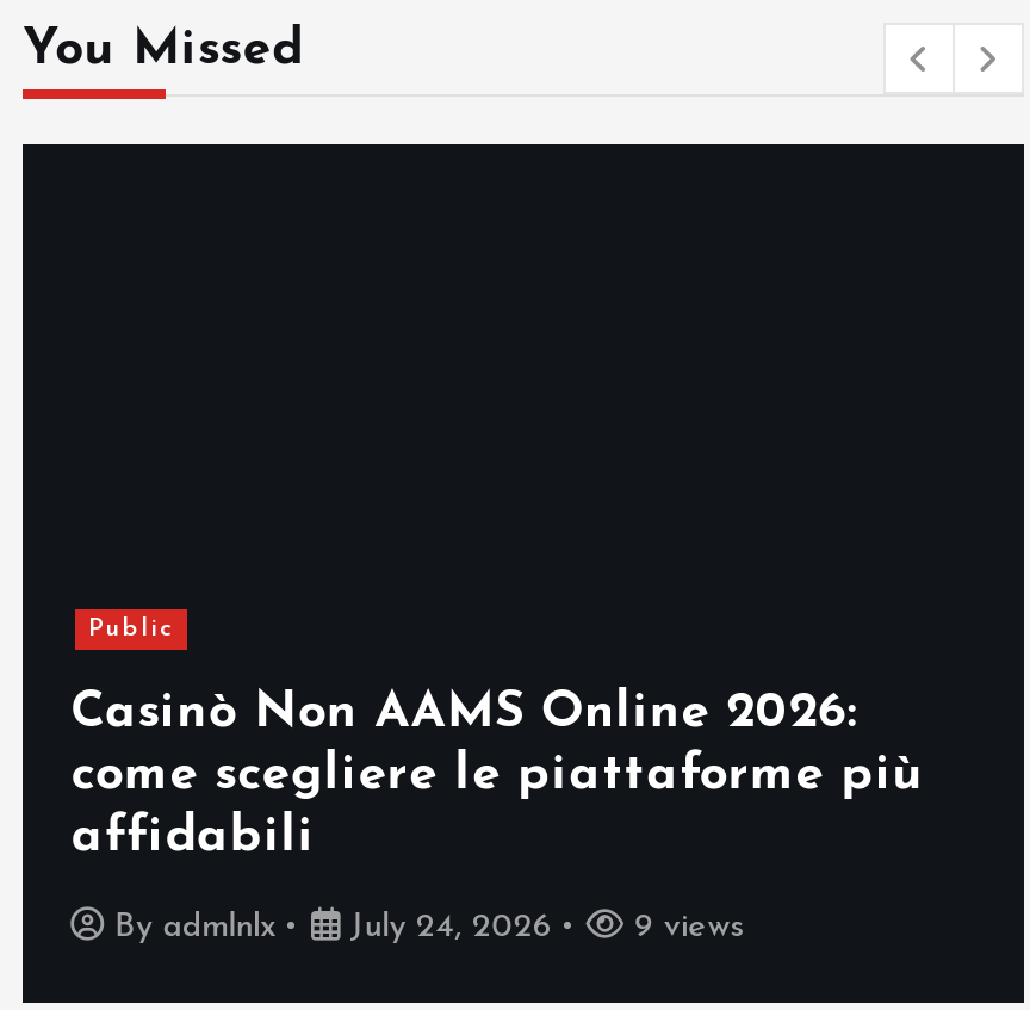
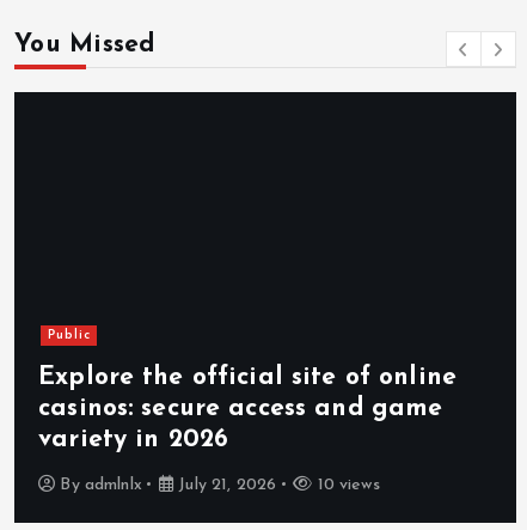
[71,689,923,863] Casinò Non AAMS Online 2026: | come scegliere le piattaforme più | affidabili -> [38,365,456,452] Explore the official site of online | casinos: secure access and game | variety in 2026
[104,909,552,944] By admlnlx July 24, 2026 -> [55,476,276,494] By admlnlx July 21, 2026
[625,909,744,944] 9 views -> [312,476,380,494] 10 views

